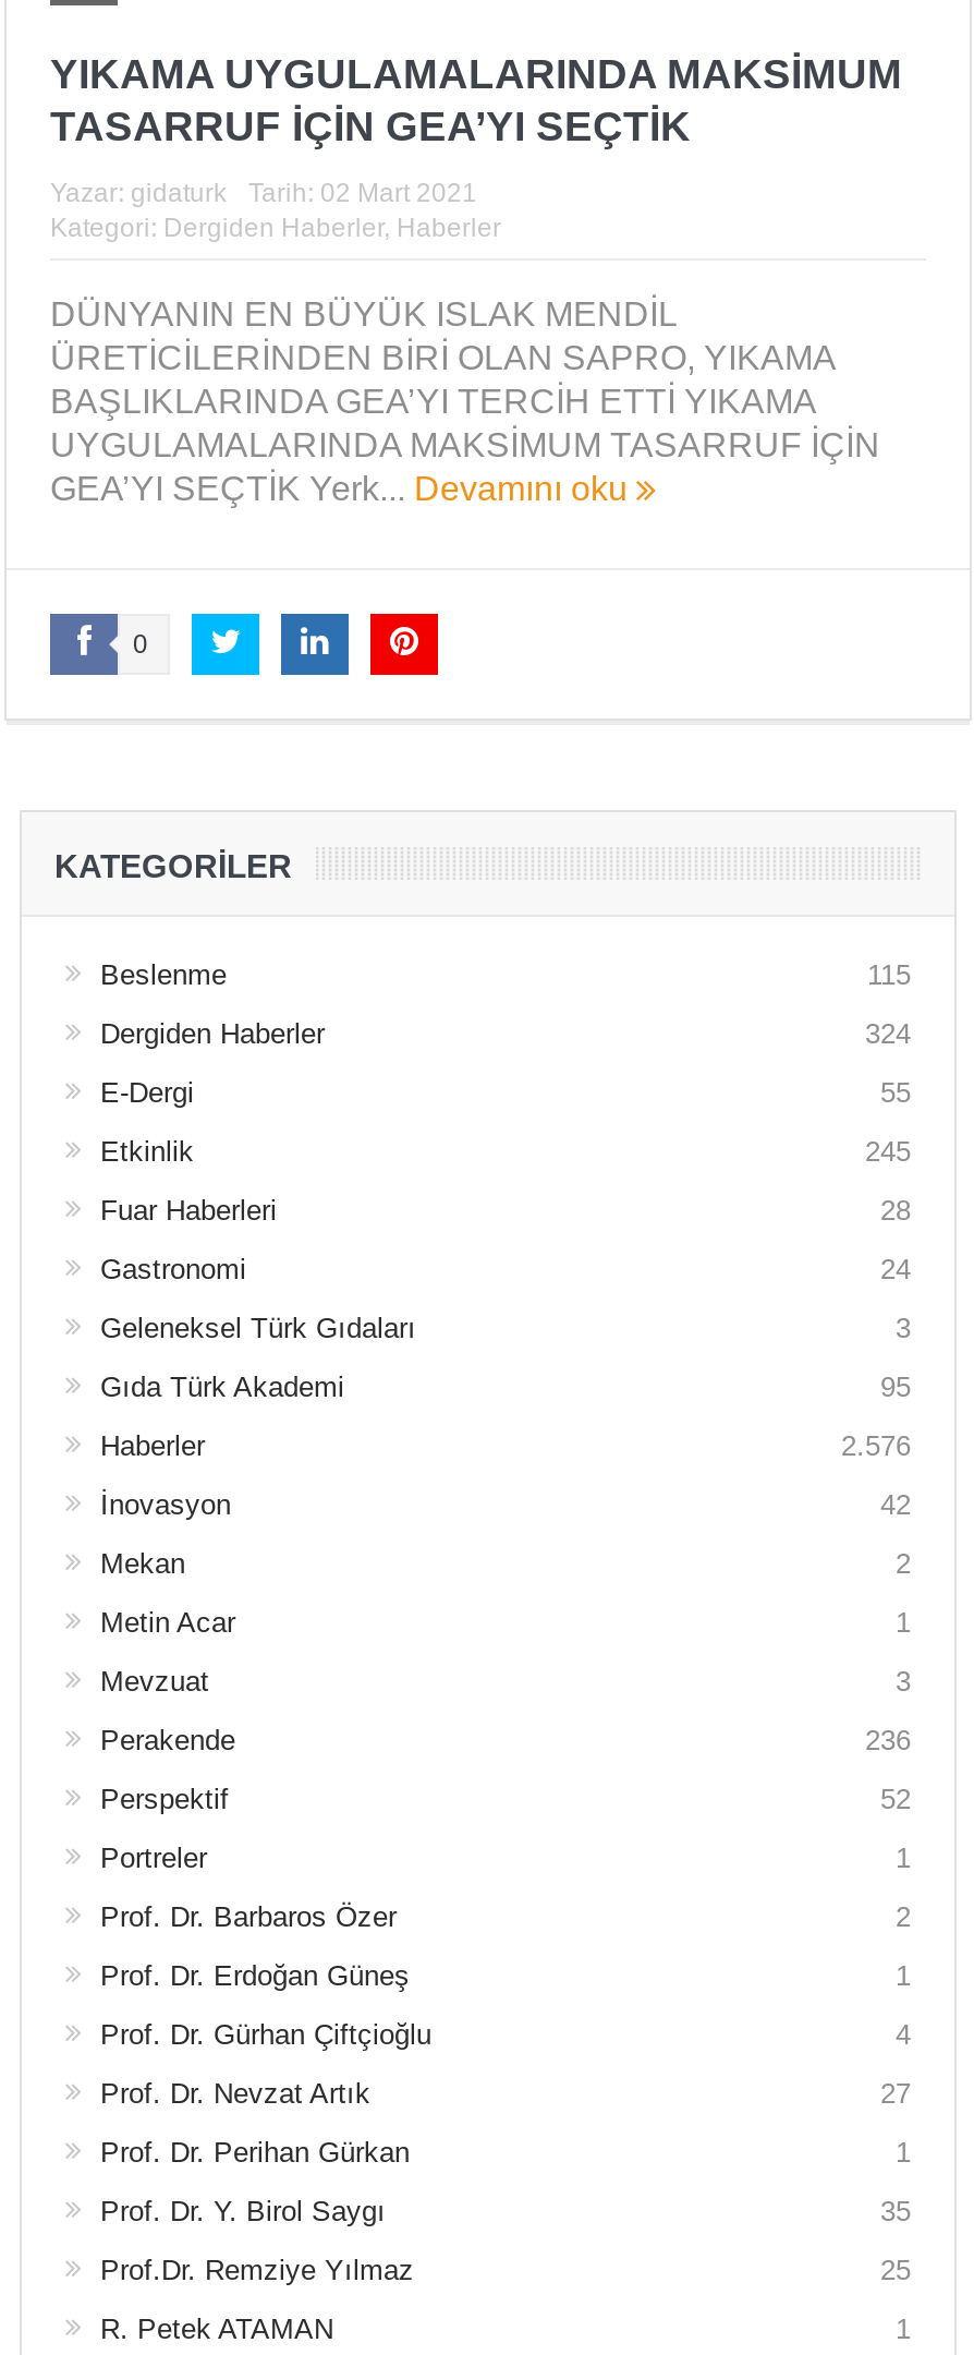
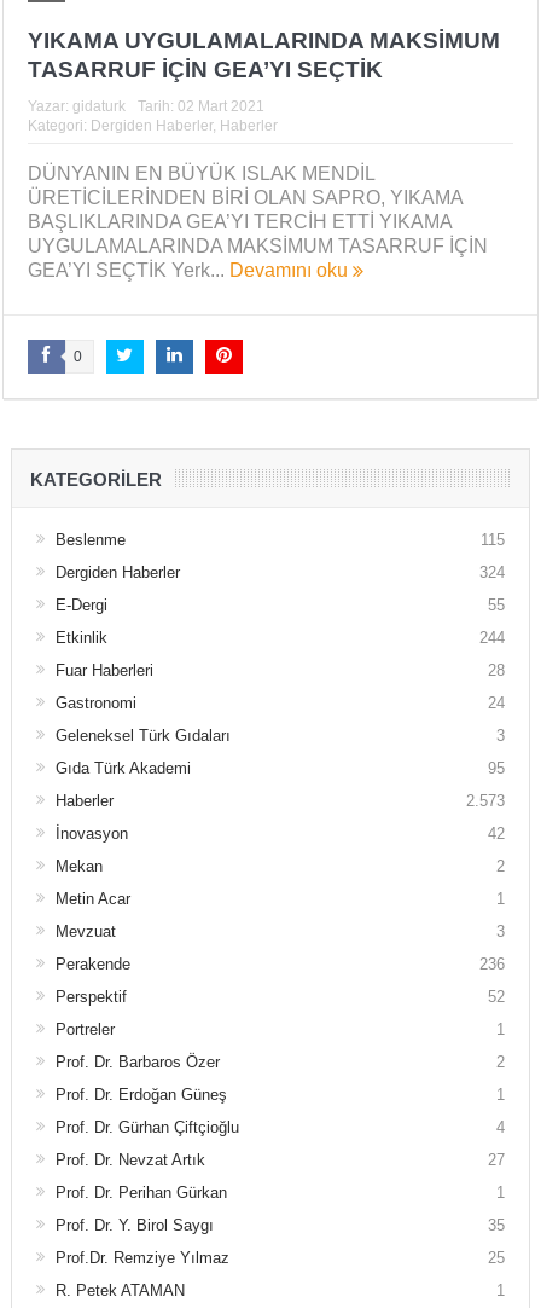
[865,1134,911,1167] 245 -> [479,628,505,646] 244
[841,1428,911,1461] 2.576 -> [466,791,505,809] 2.573

